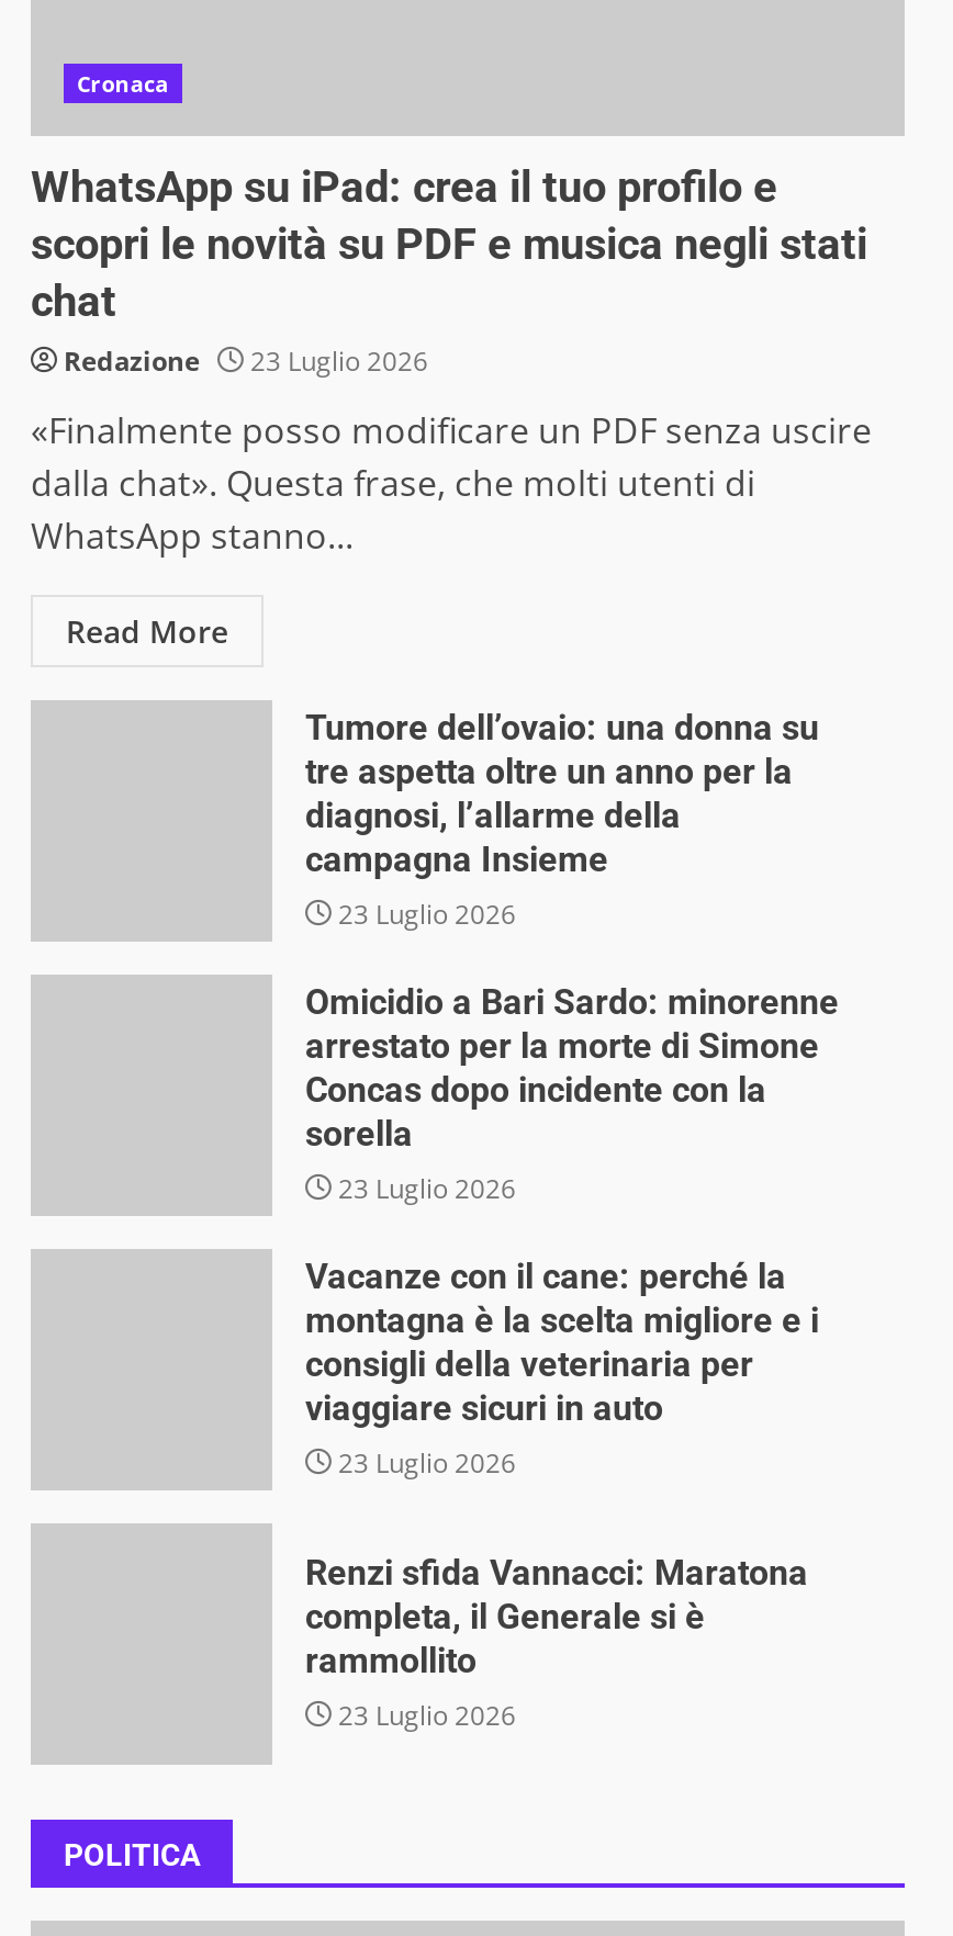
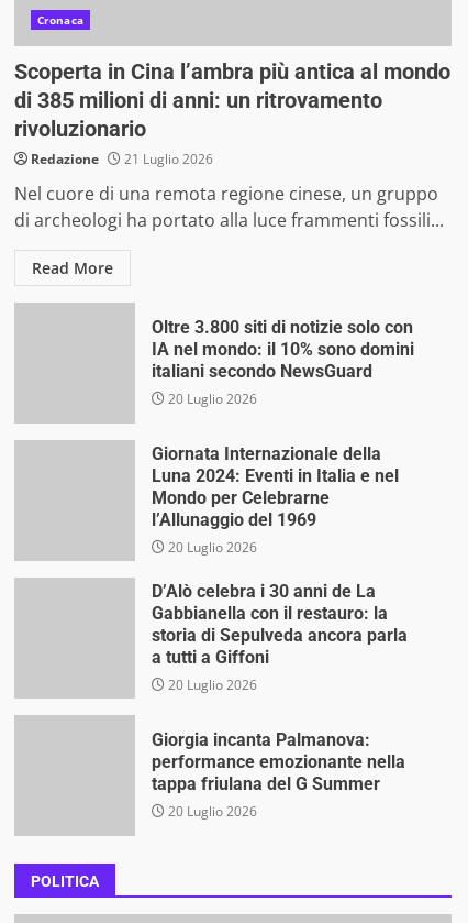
[31,160,867,326] WhatsApp su iPad: crea il tuo profilo e | scopri le novità su PDF e musica negli stati | chat -> [14,58,450,142] Scoperta in Cina l’ambra più antica al mondo | di 385 milioni di anni: un ritrovamento | rivoluzionario
[64,342,428,379] Redazione 23 Luglio 2026 -> [31,149,213,168] Redazione 21 Luglio 2026
[31,405,872,559] «Finalmente posso modificare un PDF senza uscire | dalla chat». Questa frase, che molti utenti di | WhatsApp stanno... -> [14,181,444,232] Nel cuore di una remota regione cinese, un gruppo | di archeologi ha portato alla luce frammenti fossili...
[305,706,819,932] Tumore dell’ovaio: una donna su | tre aspetta oltre un anno per la | diagnosi, l’allarme della | campagna Insieme | 23 Luglio 2026 -> [152,317,414,408] Oltre 3.800 siti di notizie solo con | IA nel mondo: il 10% sono domini | italiani secondo NewsGuard | 20 Luglio 2026
[305,981,839,1207] Omicidio a Bari Sardo: minorenne | arrestato per la morte di Simone | Concas dopo incidente con la | sorella | 23 Luglio 2026 -> [152,443,399,556] Giornata Internazionale della | Luna 2024: Eventi in Italia e nel | Mondo per Celebrarne | l’Allunaggio del 1969 | 20 Luglio 2026
[305,1255,819,1481] Vacanze con il cane: perché la | montagna è la scelta migliore e i | consigli della veterinaria per | viaggiare sicuri in auto | 23 Luglio 2026 -> [152,581,408,694] D’Alò celebra i 30 anni de La | Gabbianella con il restauro: la | storia di Sepulveda ancora parla | a tutti a Giffoni | 20 Luglio 2026
[305,1551,808,1733] Renzi sfida Vannacci: Maratona | completa, il Generale si è | rammollito | 23 Luglio 2026 -> [152,729,405,820] Giorgia incanta Palmanova: | performance emozionante nella | tappa friulana del G Summer | 20 Luglio 2026

